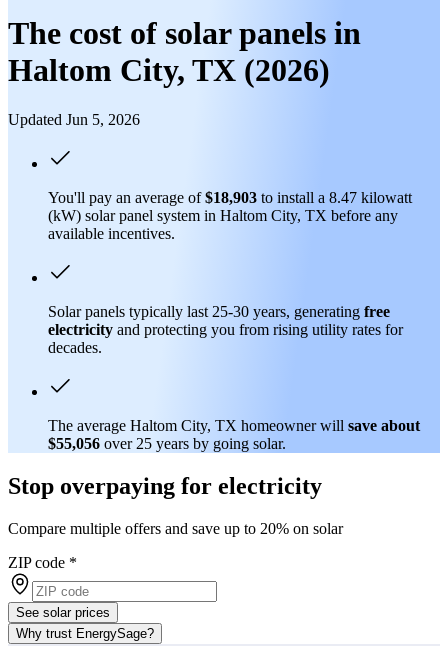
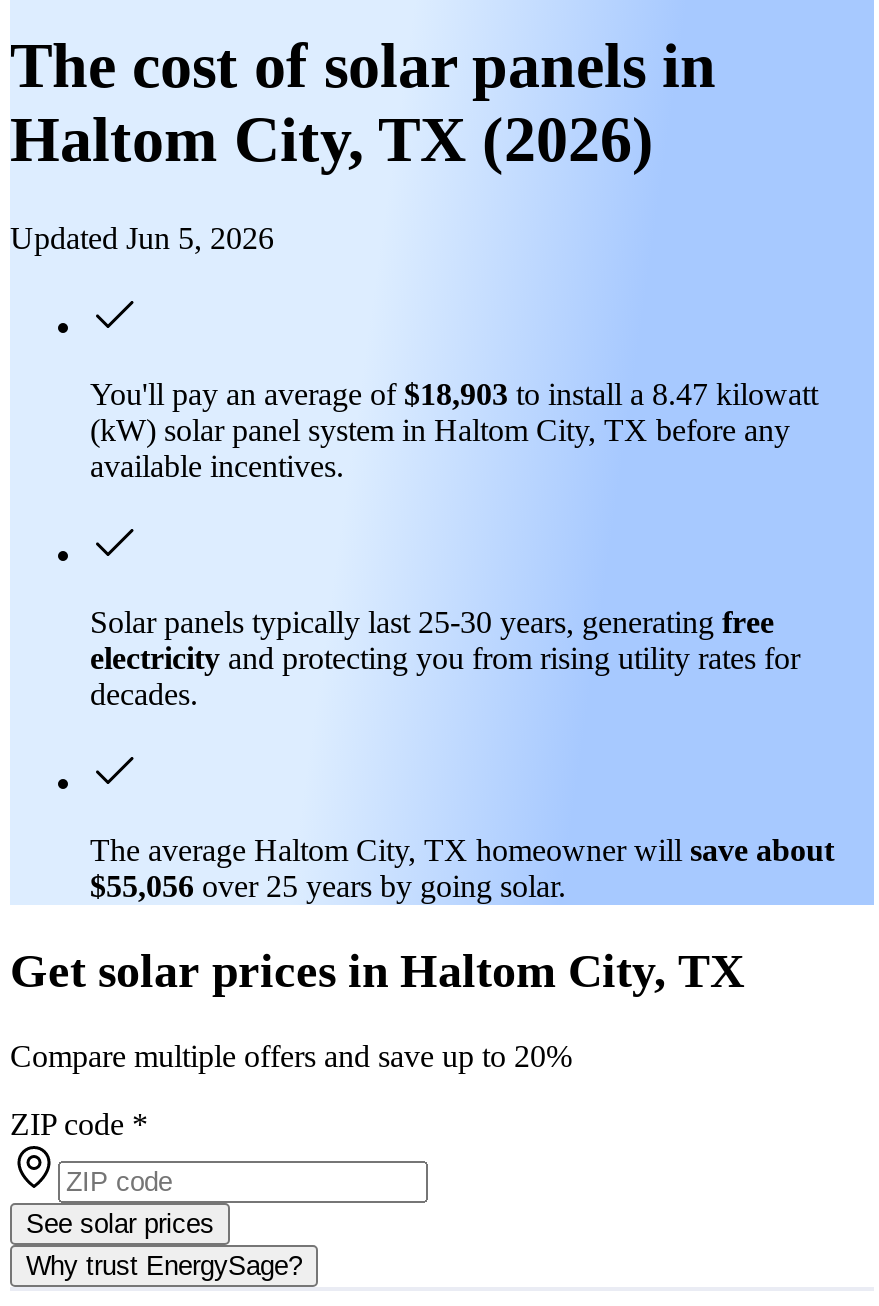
[8,473,322,499] Stop overpaying for electricity -> [10,945,744,997] Get solar prices in Haltom City, TX
[8,520,343,537] Compare multiple offers and save up to 20% on solar -> [10,1038,572,1072] Compare multiple offers and save up to 20%

